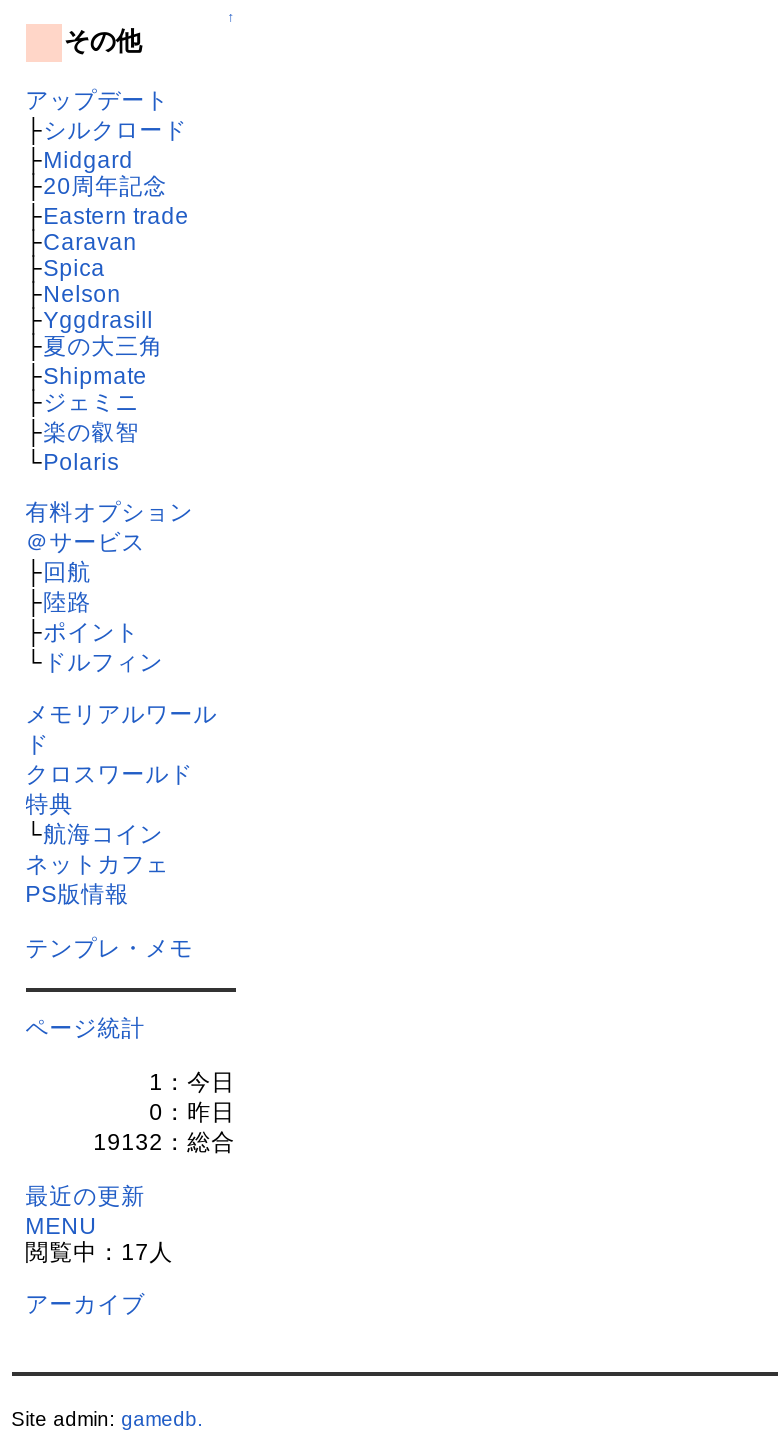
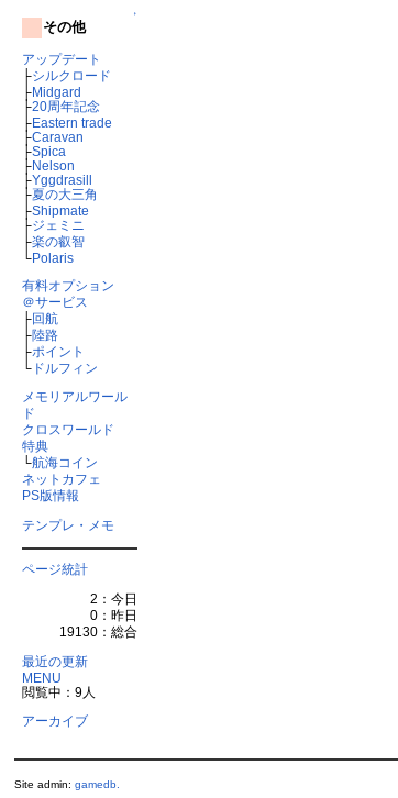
[149,1068,235,1094] 1：今日 -> [90,591,137,606] 2：今日
[93,1128,235,1154] 19132：総合 -> [59,624,137,639] 19130：総合
[25,1237,173,1263] 閲覧中：17人 -> [22,684,95,699] 閲覧中：9人

